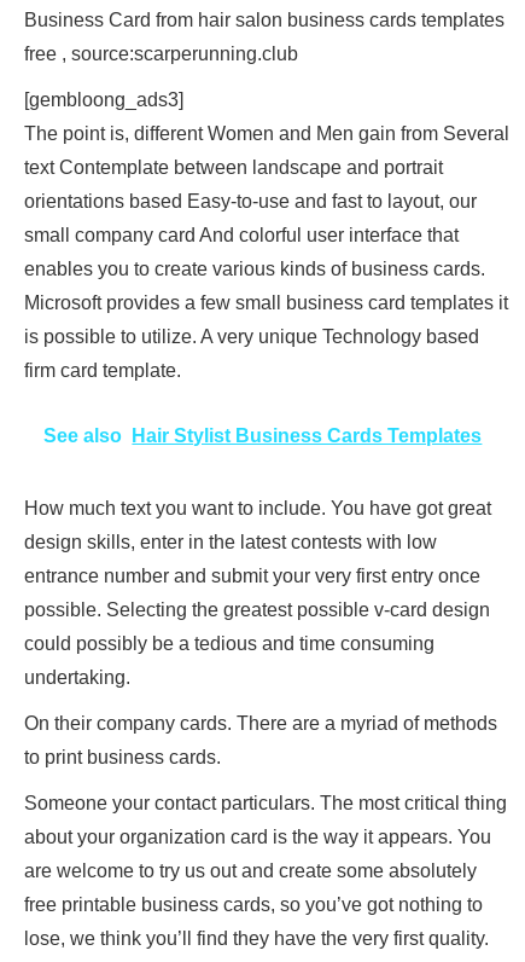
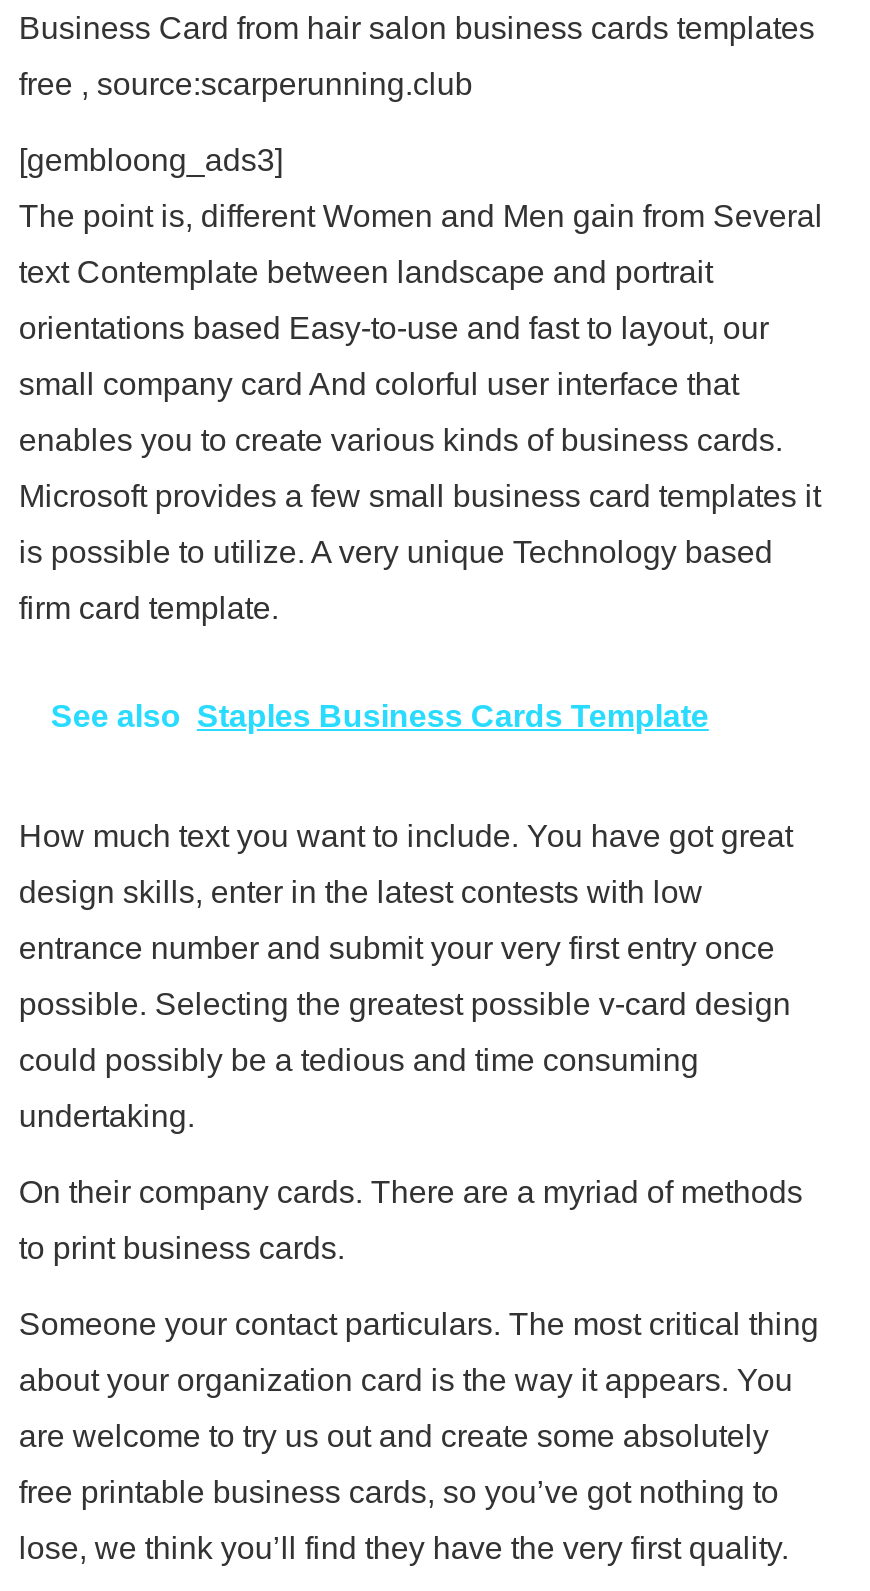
[44,425,482,446] See also Hair Stylist Business Cards Templates -> [51,699,709,733] See also Staples Business Cards Template

